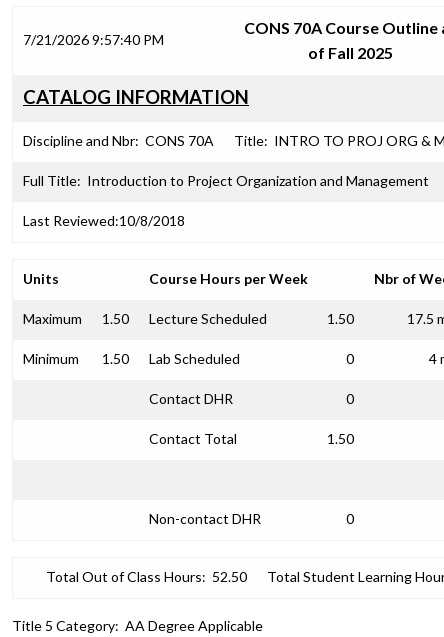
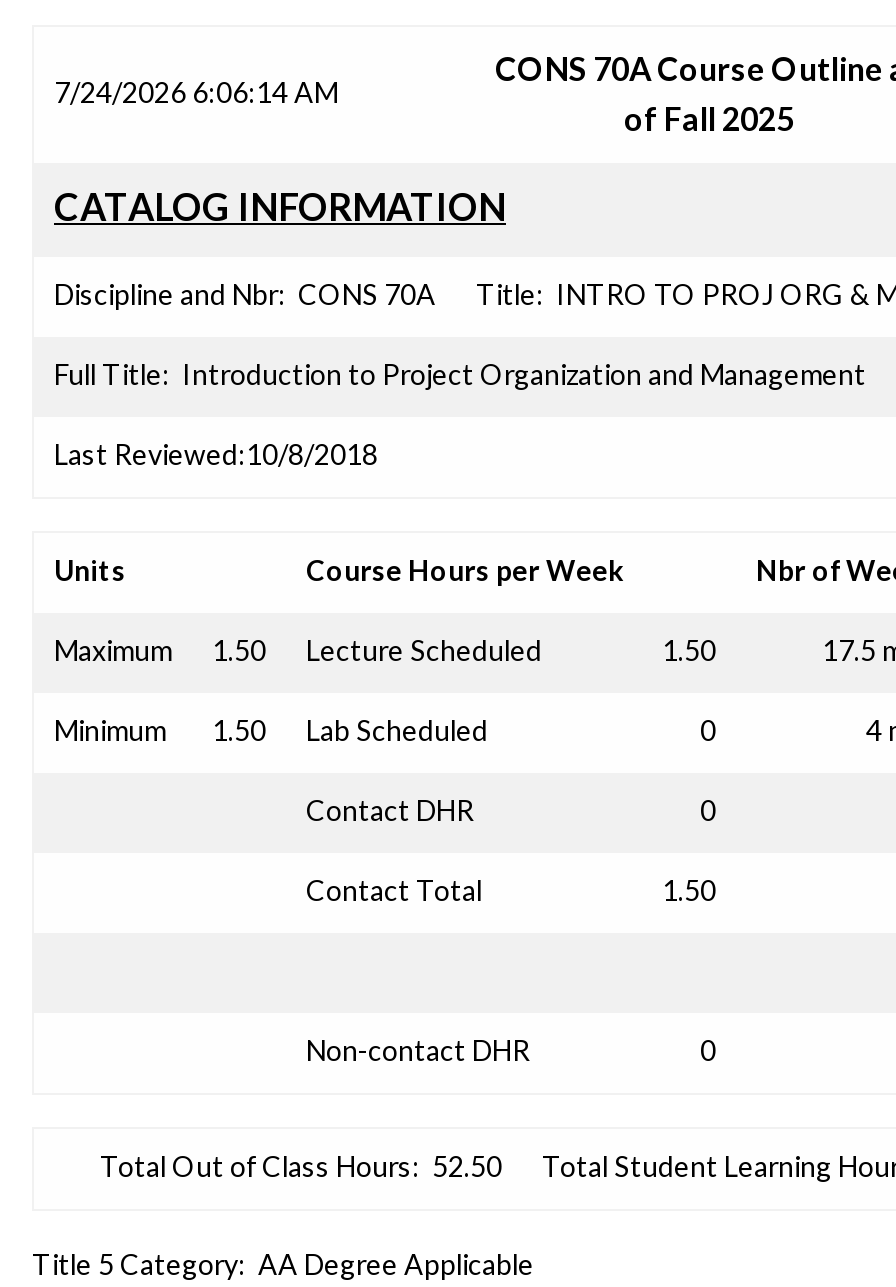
[23,31,164,48] 7/21/2026 9:57:40 PM -> [54,75,338,109] 7/24/2026 6:06:14 AM

